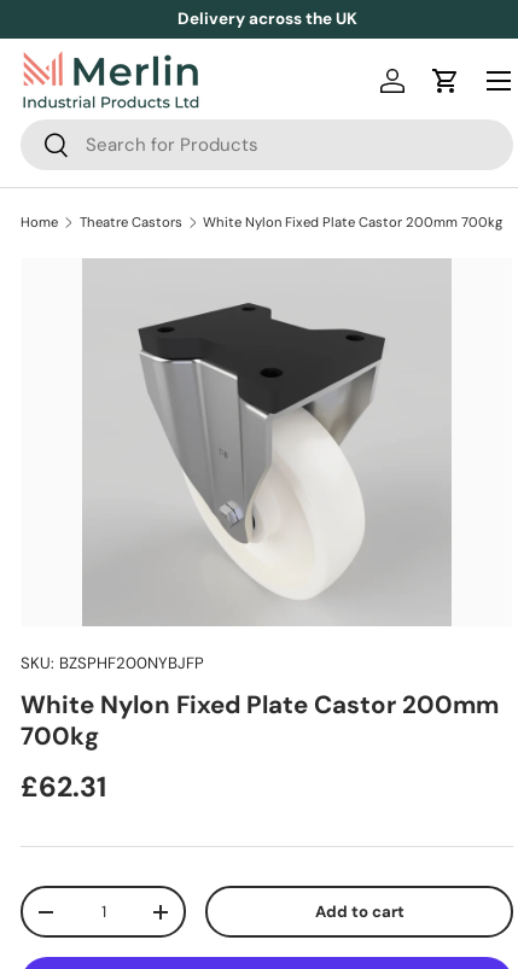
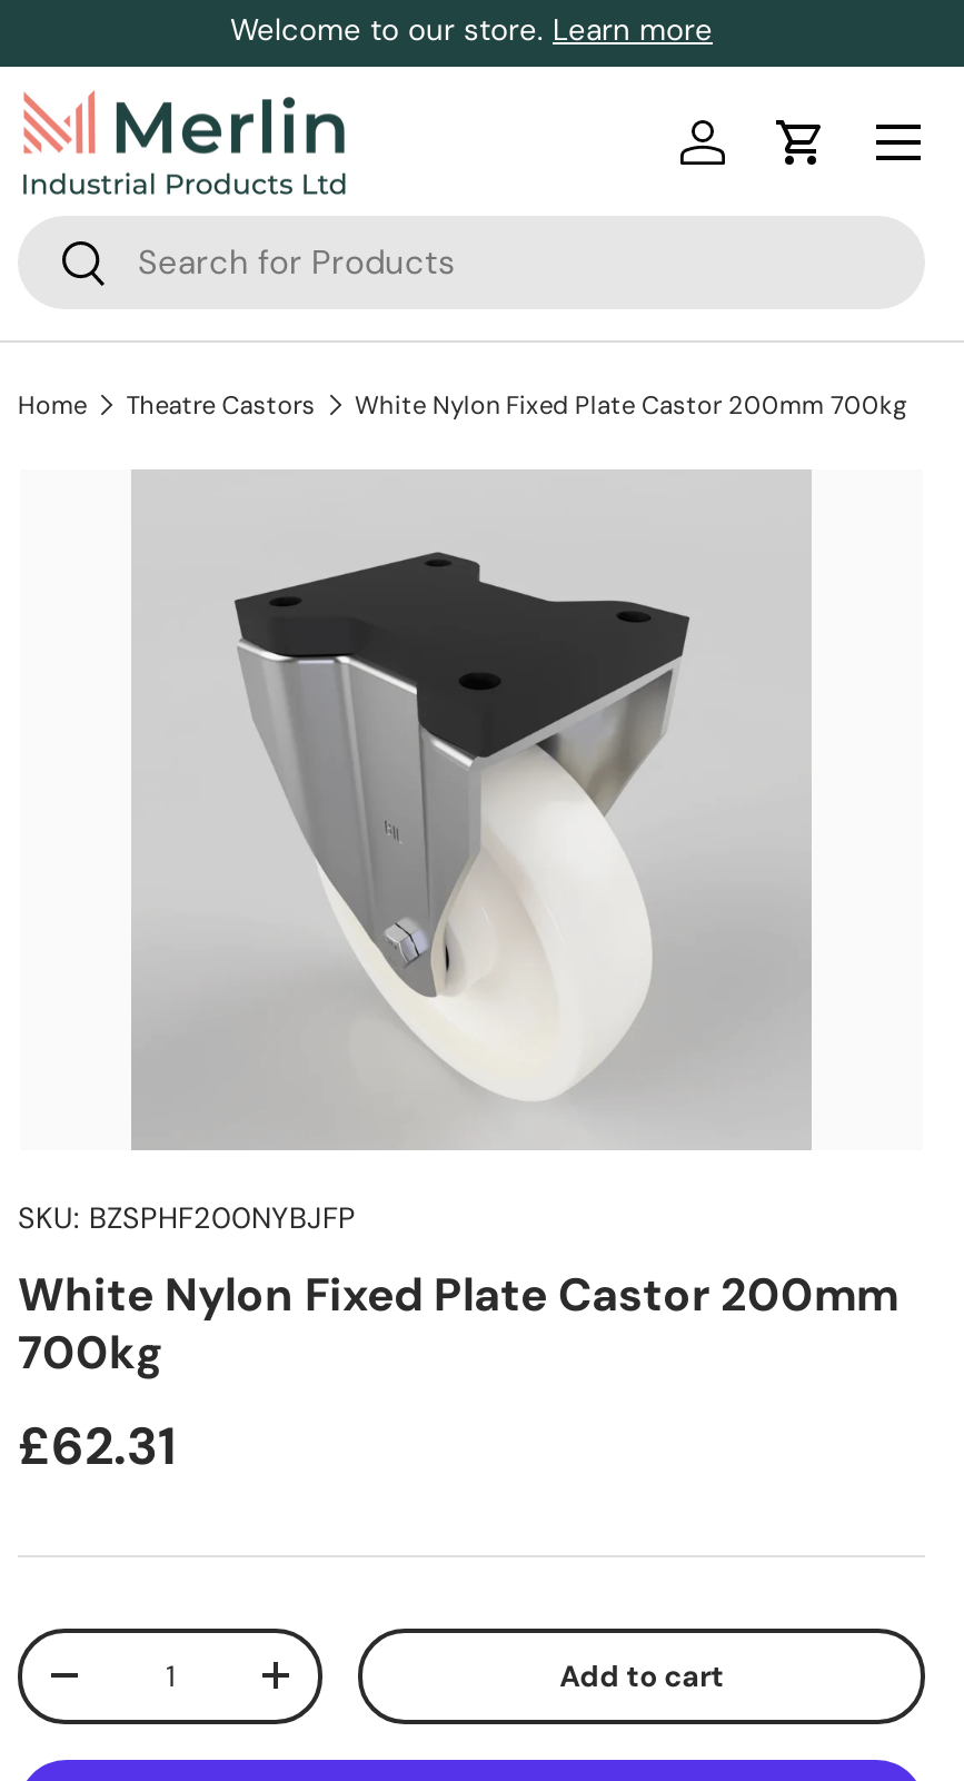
[177,8,357,29] Delivery across the UK -> [230,11,713,49] Welcome to our store. Learn more

